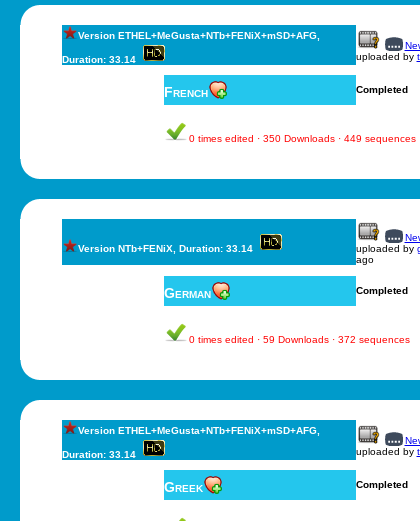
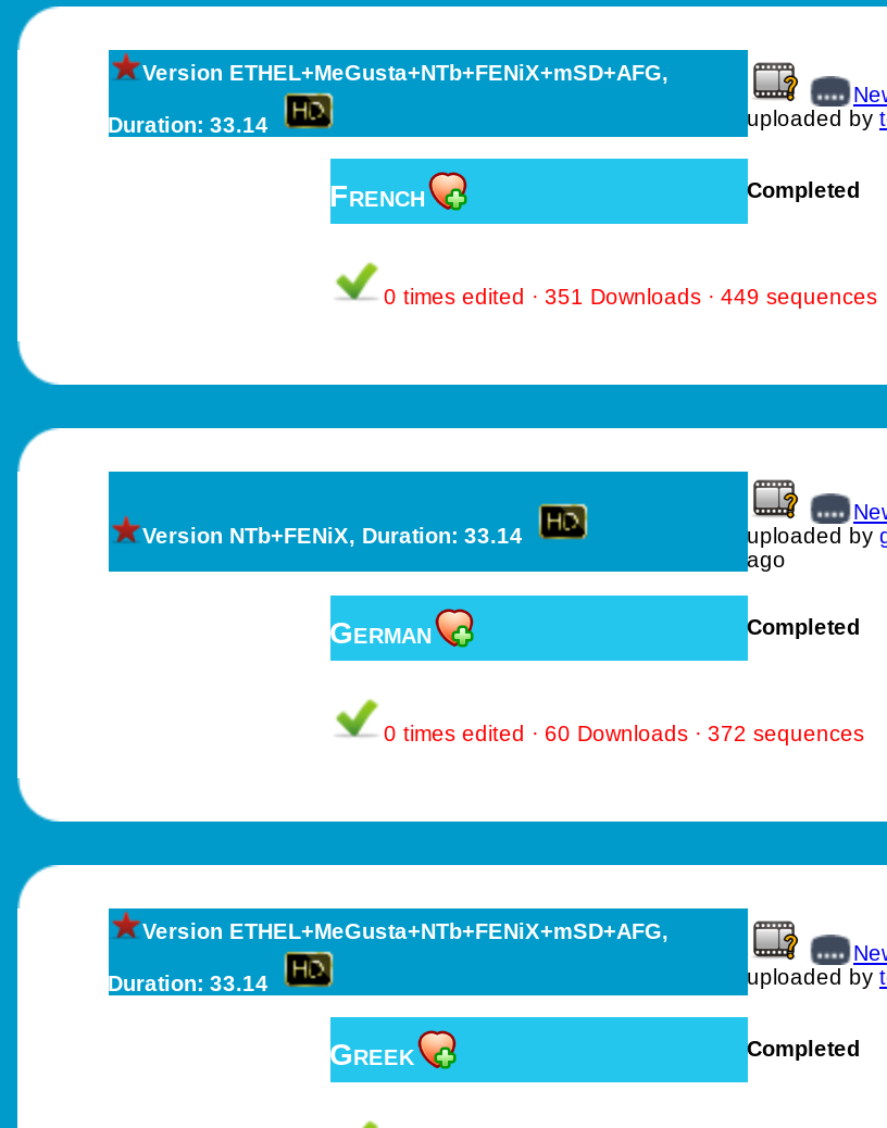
[188,133,415,144] 0 times edited · 350 Downloads · 449 sequences -> [384,285,877,309] 0 times edited · 351 Downloads · 449 sequences
[188,334,409,345] 0 times edited · 59 Downloads · 372 sequences -> [384,722,864,745] 0 times edited · 60 Downloads · 372 sequences

